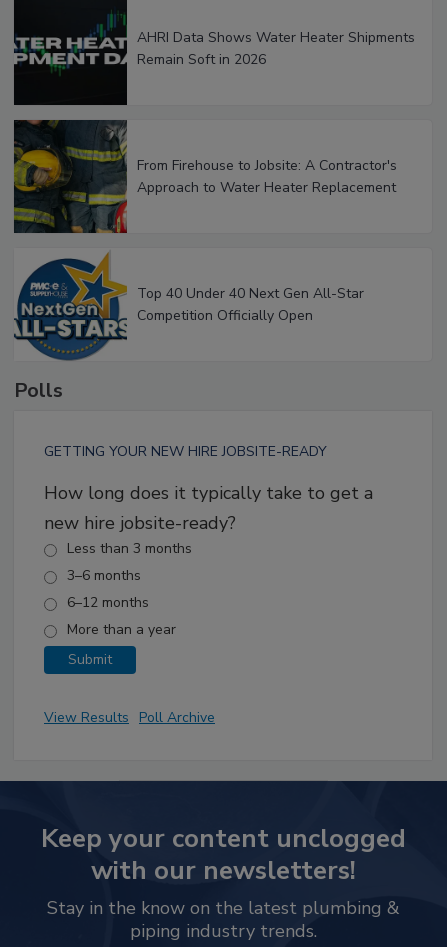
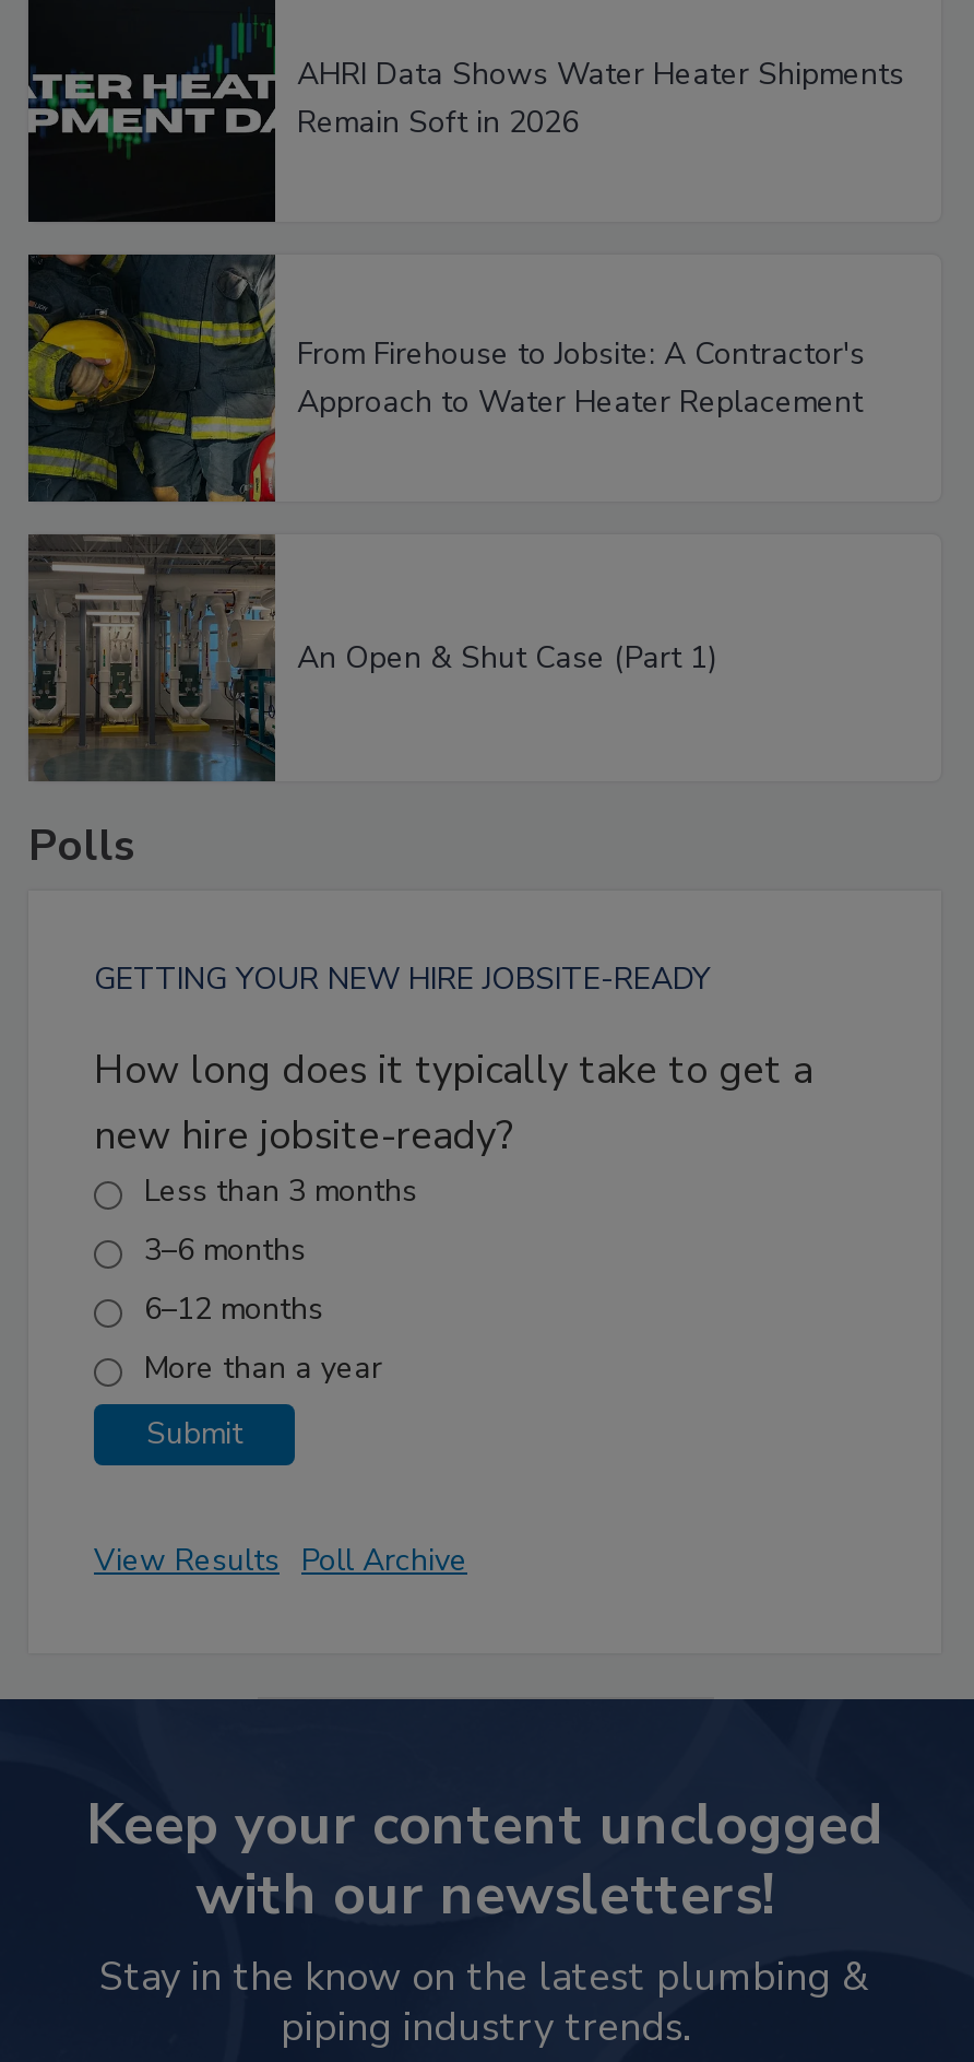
[14,248,364,361] [image] | Top 40 Under 40 Next Gen All-Star | Competition Officially Open -> [26,532,716,783] [image] | An Open & Shut Case (Part 1)

